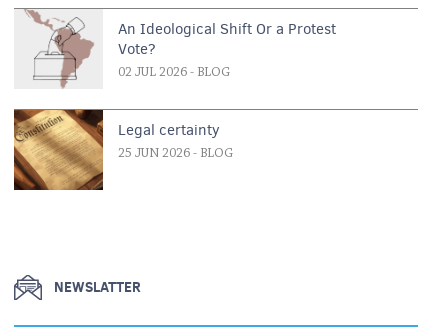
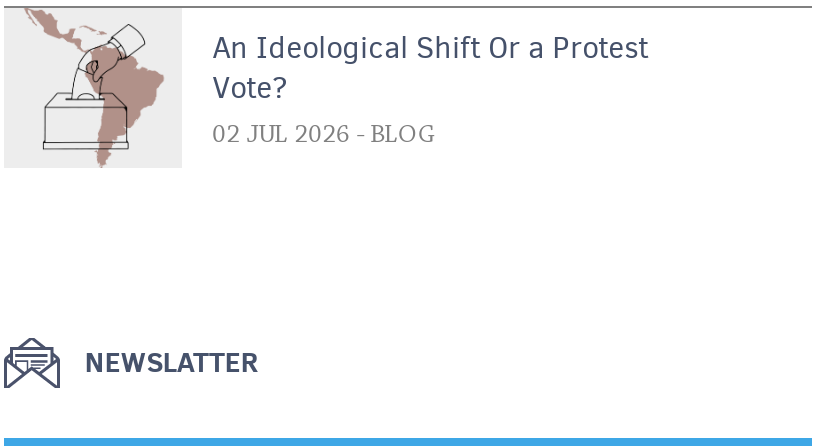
[13,109,233,191] [image] | Legal certainty | 25 JUN 2026 - BLOG -> none

